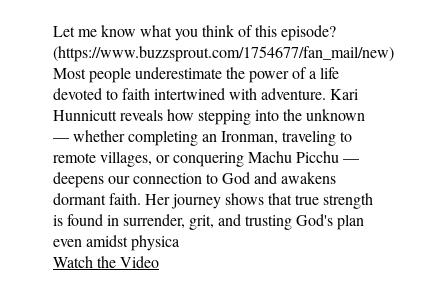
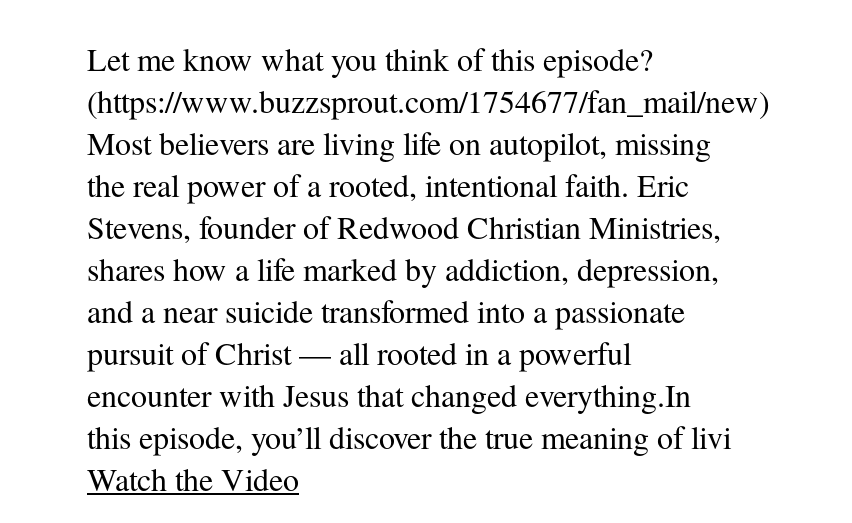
[53,62,373,251] Most people underestimate the power of a life | devoted to faith intertwined with adventure. Kari | Hunnicutt reveals how stepping into the unknown | — whether completing an Ironman, traveling to | remote villages, or conquering Machu Picchu — | deepens our connection to God and awakens | dormant faith. Her journey shows that true strength | is found in surrender, grit, and trusting God's plan | even amidst physica -> [87,120,731,456] Most believers are living life on autopilot, missing | the real power of a rooted, intentional faith. Eric | Stevens, founder of Redwood Christian Ministries, | shares how a life marked by addiction, depression, | and a near suicide transformed into a passionate | pursuit of Christ — all rooted in a powerful | encounter with Jesus that changed everything.In | this episode, you’ll discover the true meaning of livi

